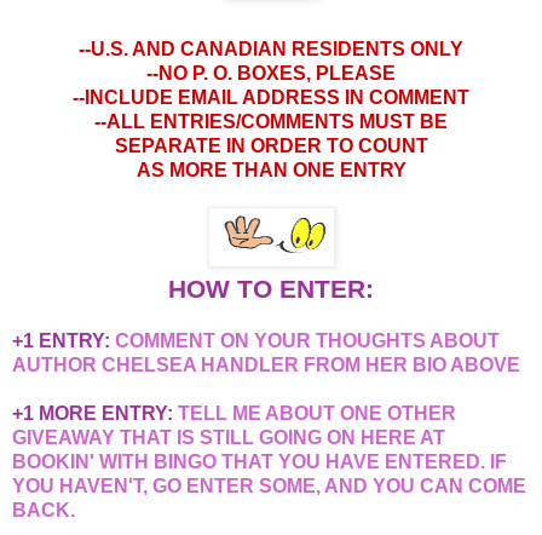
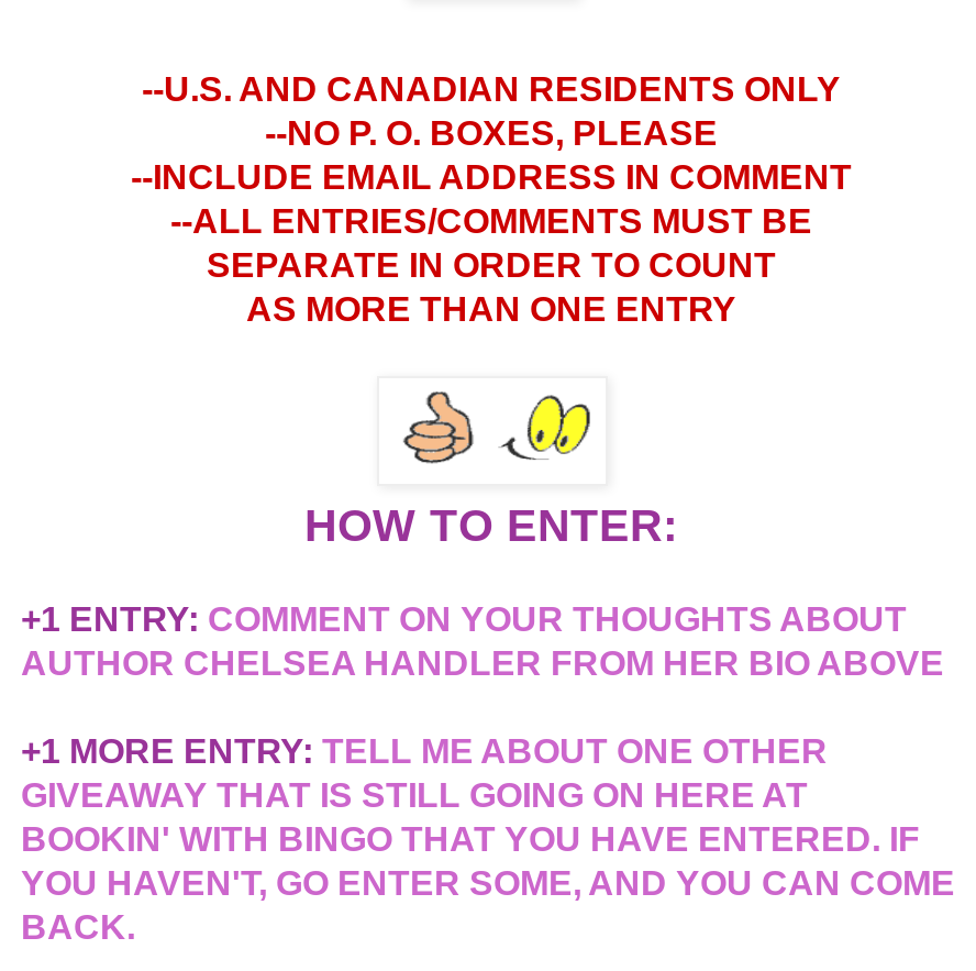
[223,217,275,255] [image] -> [401,394,496,466] [image]

